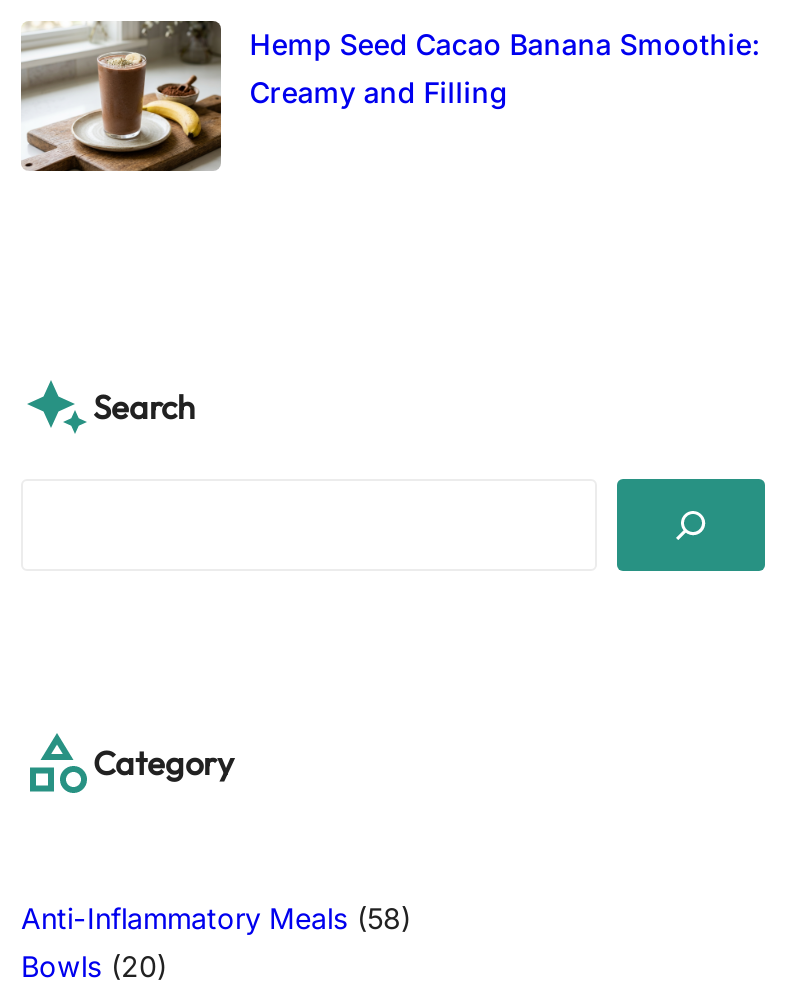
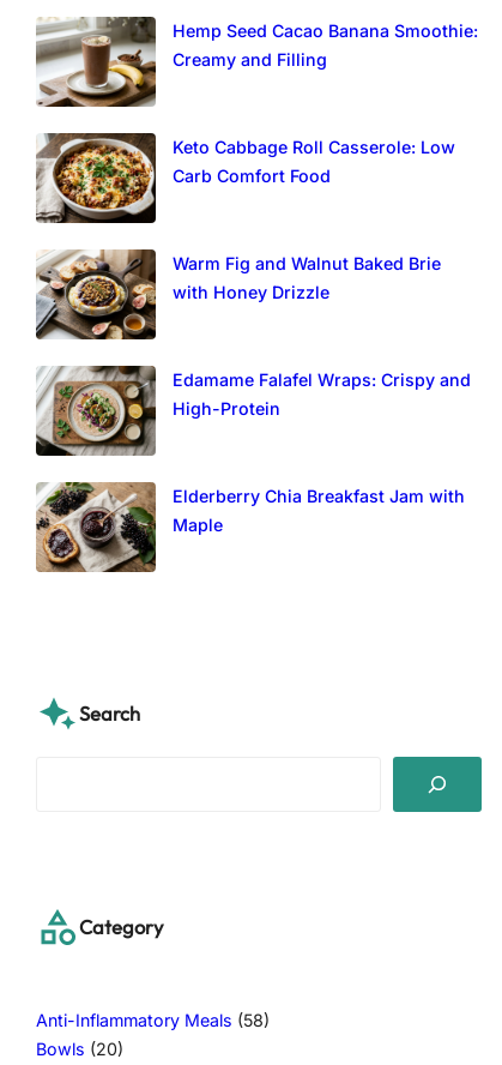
none -> [35,132,456,224] [image] | Keto Cabbage Roll Casserole: Low | Carb Comfort Food
none -> [35,248,441,341] [image] | Warm Fig and Walnut Baked Brie | with Honey Drizzle
none -> [35,365,471,457] [image] | Edamame Falafel Wraps: Crispy and | High-Protein
none -> [35,481,465,573] [image] | Elderberry Chia Breakfast Jam with | Maple

